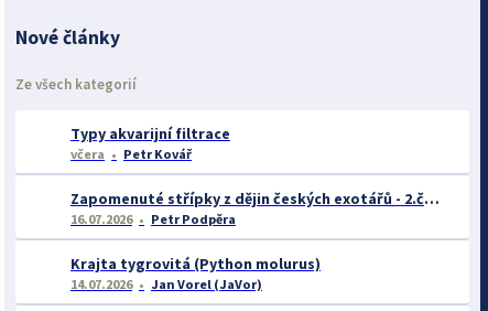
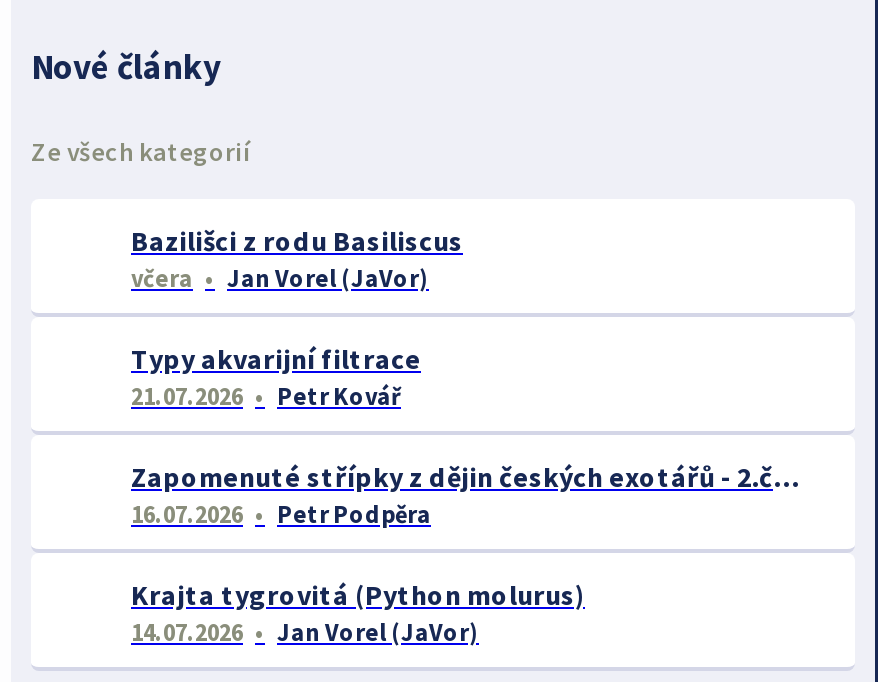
none -> [131,224,463,294] Bazilišci z rodu Basiliscus | včera | Jan Vorel (JaVor)
[71,146,105,163] včera -> [131,382,243,412] 21.07.2026

